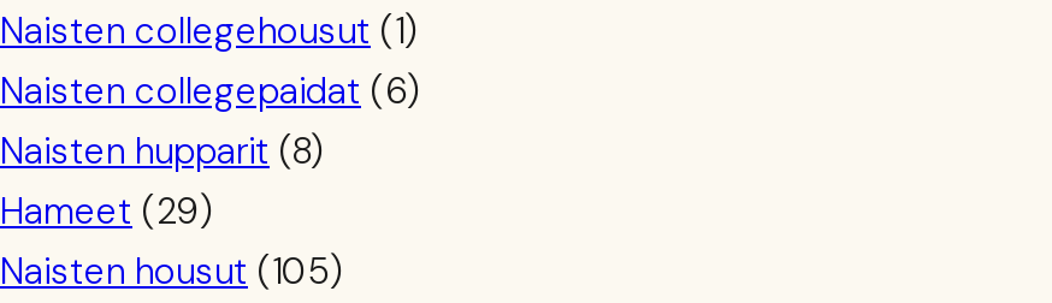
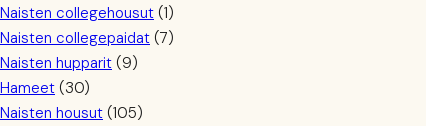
[0,67,421,115] Naisten collegepaidat (6) -> [0,28,174,48] Naisten collegepaidat (7)
[0,127,325,176] Naisten hupparit (8) -> [0,53,138,73] Naisten hupparit (9)
[0,188,214,236] Hameet (29) -> [0,78,90,98] Hameet (30)

